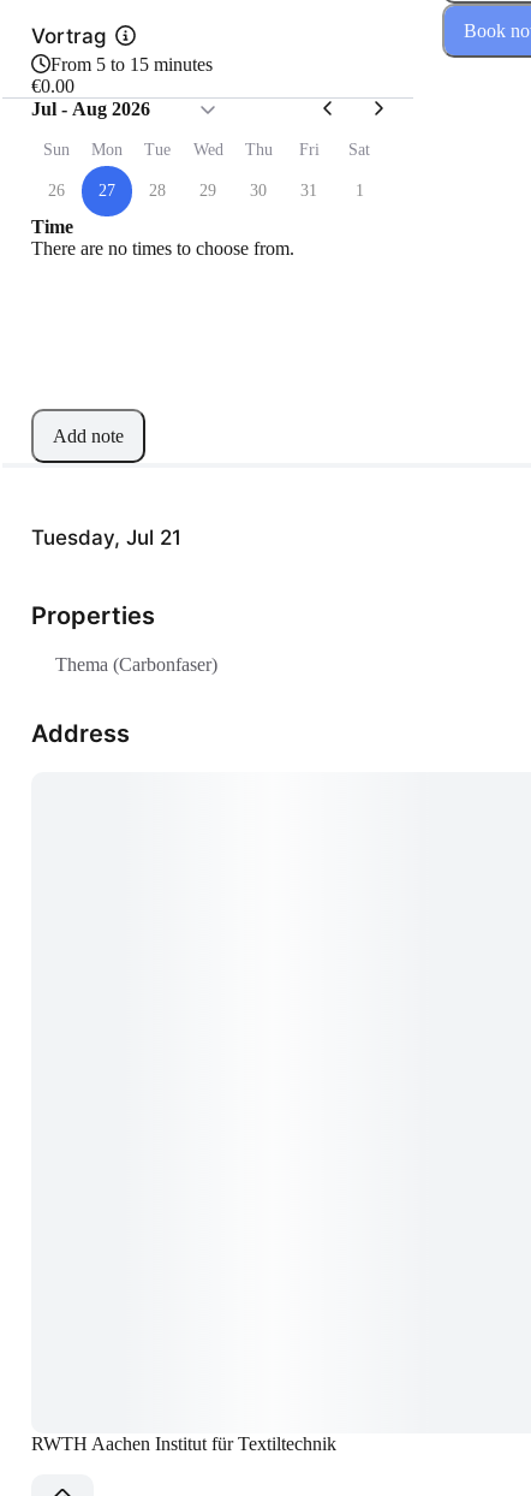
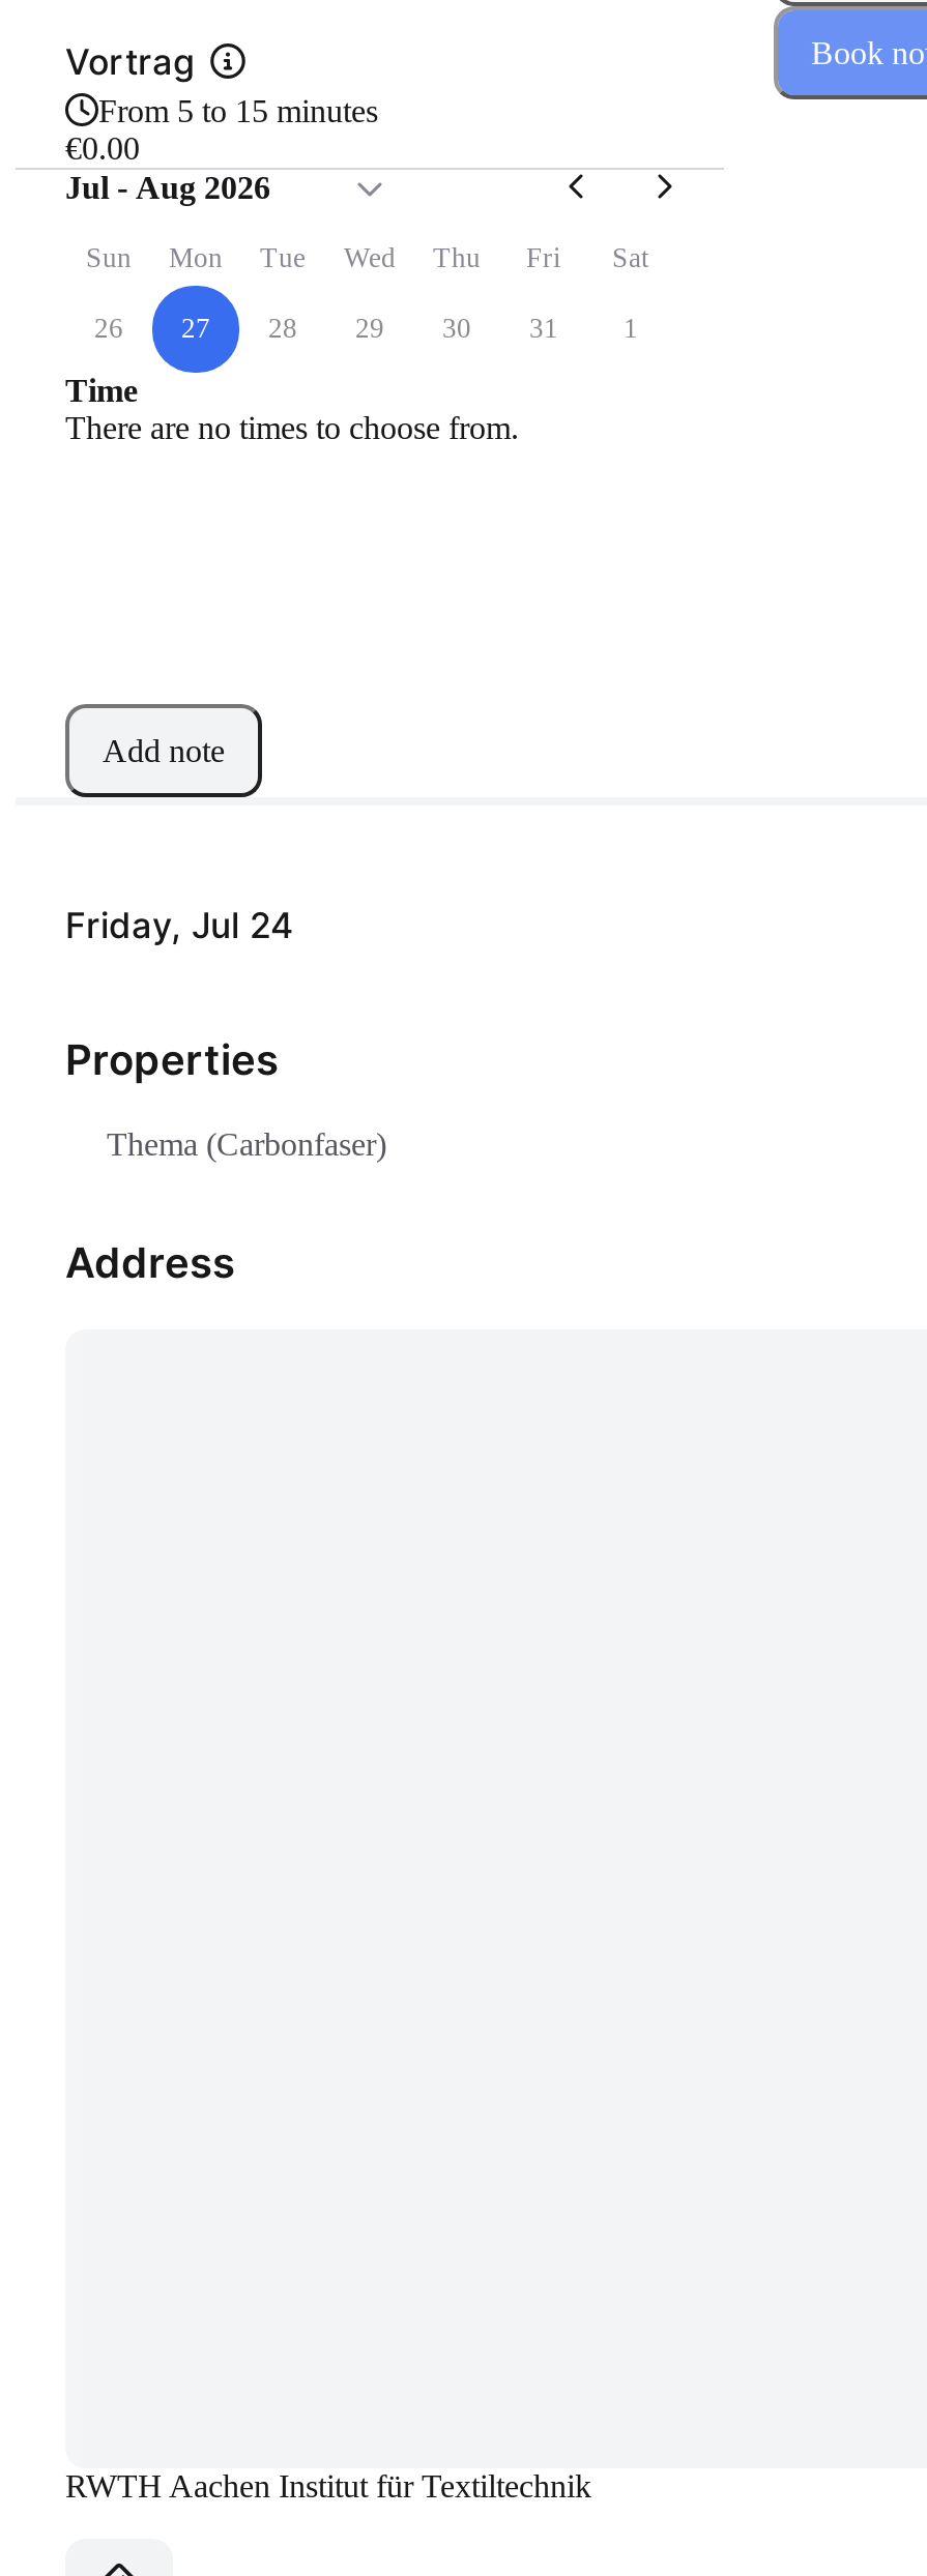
[31,525,181,549] Tuesday, Jul 21 -> [65,904,293,945] Friday, Jul 24

